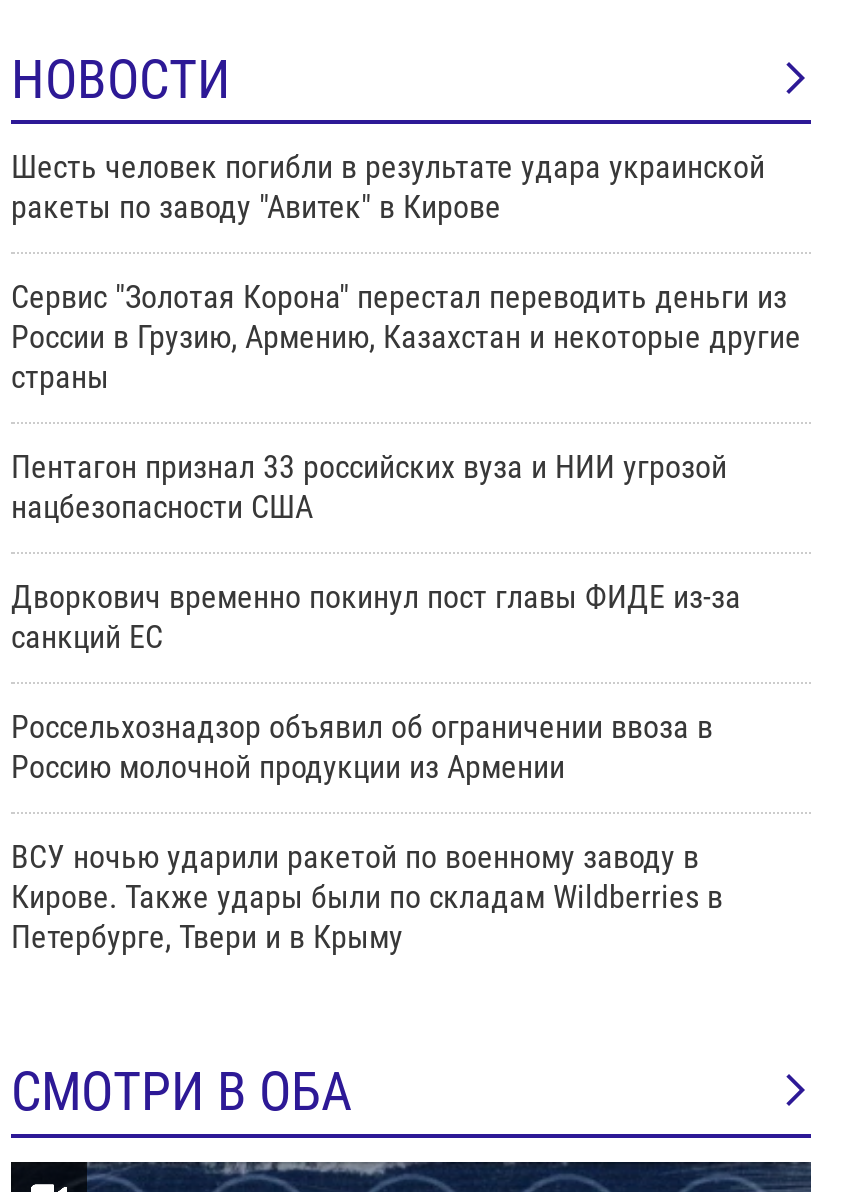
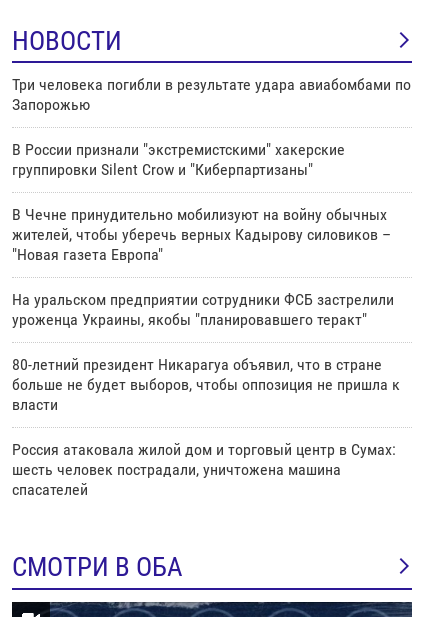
[11,149,765,227] Шесть человек погибли в результате удара украинской | ракеты по заводу "Авитек" в Кирове -> [12,75,411,114] Три человека погибли в результате удара авиабомбами по | Запорожью
[11,279,801,397] Сервис "Золотая Корона" перестал переводить деньги из | России в Грузию, Армению, Казахстан и некоторые другие | страны -> [12,140,345,179] В России признали "экстремистскими" хакерские | группировки Silent Crow и "Киберпартизаны"
[11,449,727,527] Пентагон признал 33 российских вуза и НИИ угрозой | нацбезопасности США -> [12,205,391,264] В Чечне принудительно мобилизуют на войну обычных | жителей, чтобы уберечь верных Кадырову силовиков – | "Новая газета Европа"
[11,579,741,657] Дворкович временно покинул пост главы ФИДЕ из-за | санкций ЕС -> [12,290,394,329] На уральском предприятии сотрудники ФСБ застрелили | уроженца Украины, якобы "планировавшего теракт"
[11,709,713,787] Россельхознадзор объявил об ограничении ввоза в | Россию молочной продукции из Армении -> [12,355,400,414] 80-летний президент Никарагуа объявил, что в стране | больше не будет выборов, чтобы оппозиция не пришла к | власти
[11,839,723,957] ВСУ ночью ударили ракетой по военному заводу в | Кирове. Также удары были по складам Wildberries в | Петербурге, Твери и в Крыму -> [12,440,396,499] Россия атаковала жилой дом и торговый центр в Сумах: | шесть человек пострадали, уничтожена машина | спасателей

